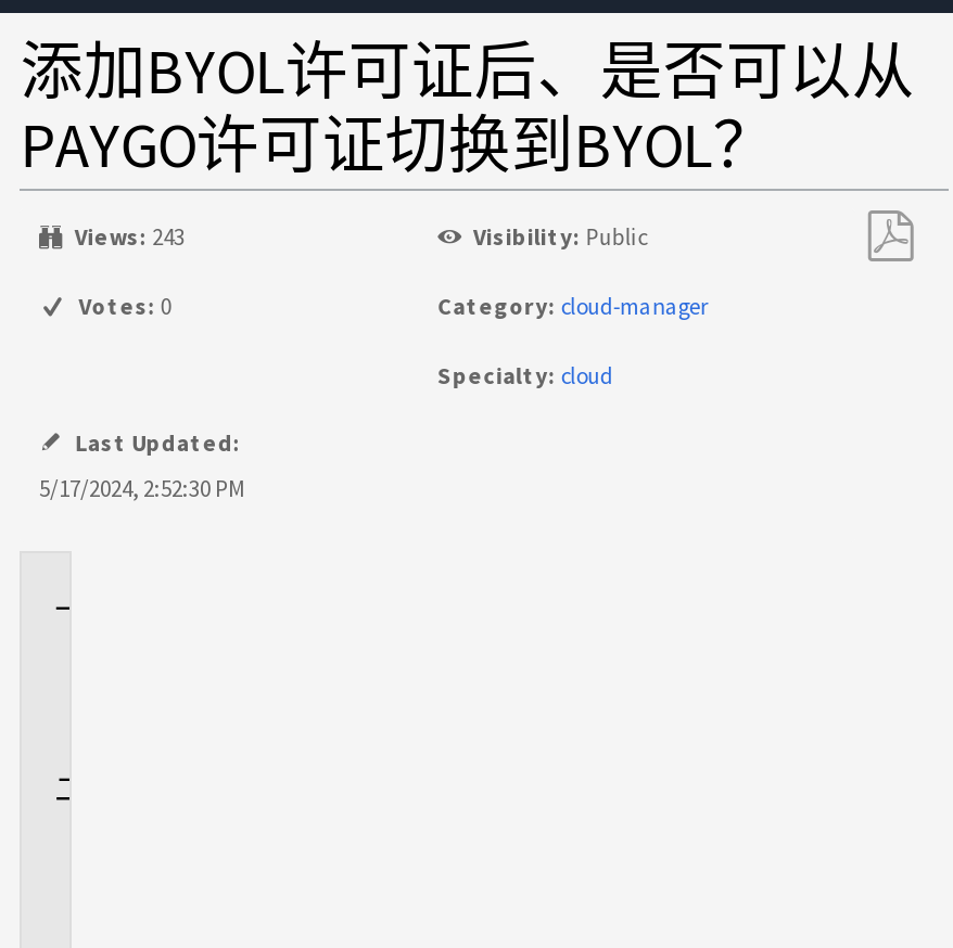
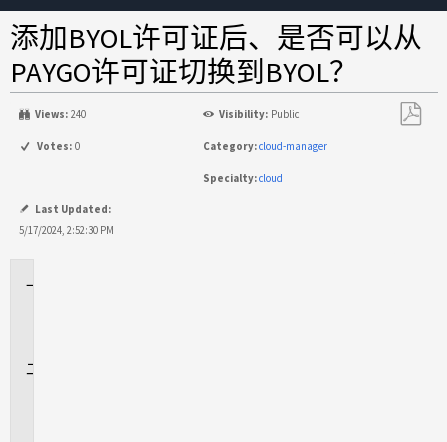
[75,221,185,252] Views: 243 -> [35,107,86,121] Views: 240

